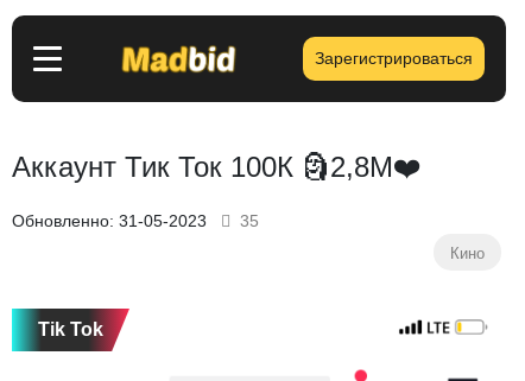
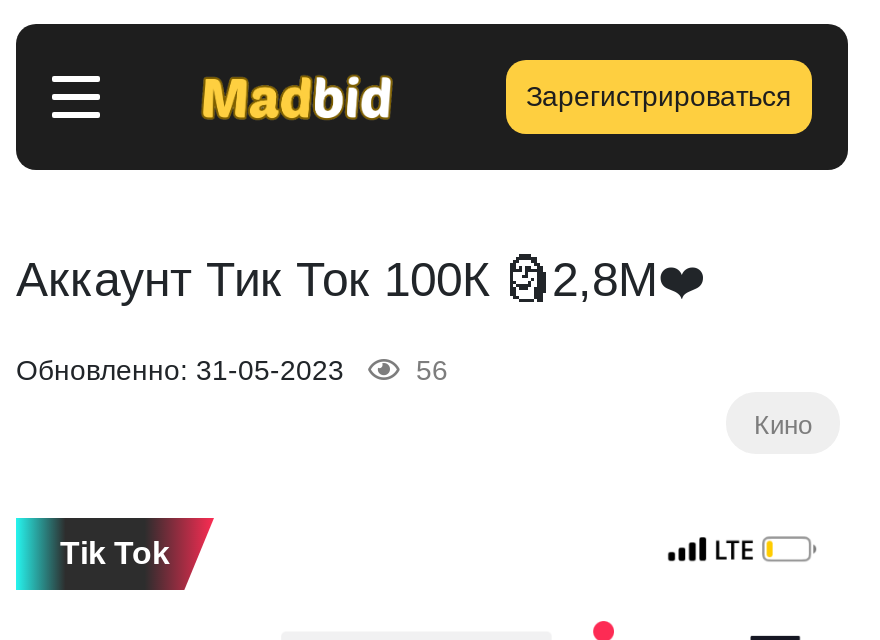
[12,211,259,230] Обновленно: 31-05-2023 35 -> [16,354,448,386] Обновленно: 31-05-2023 56

